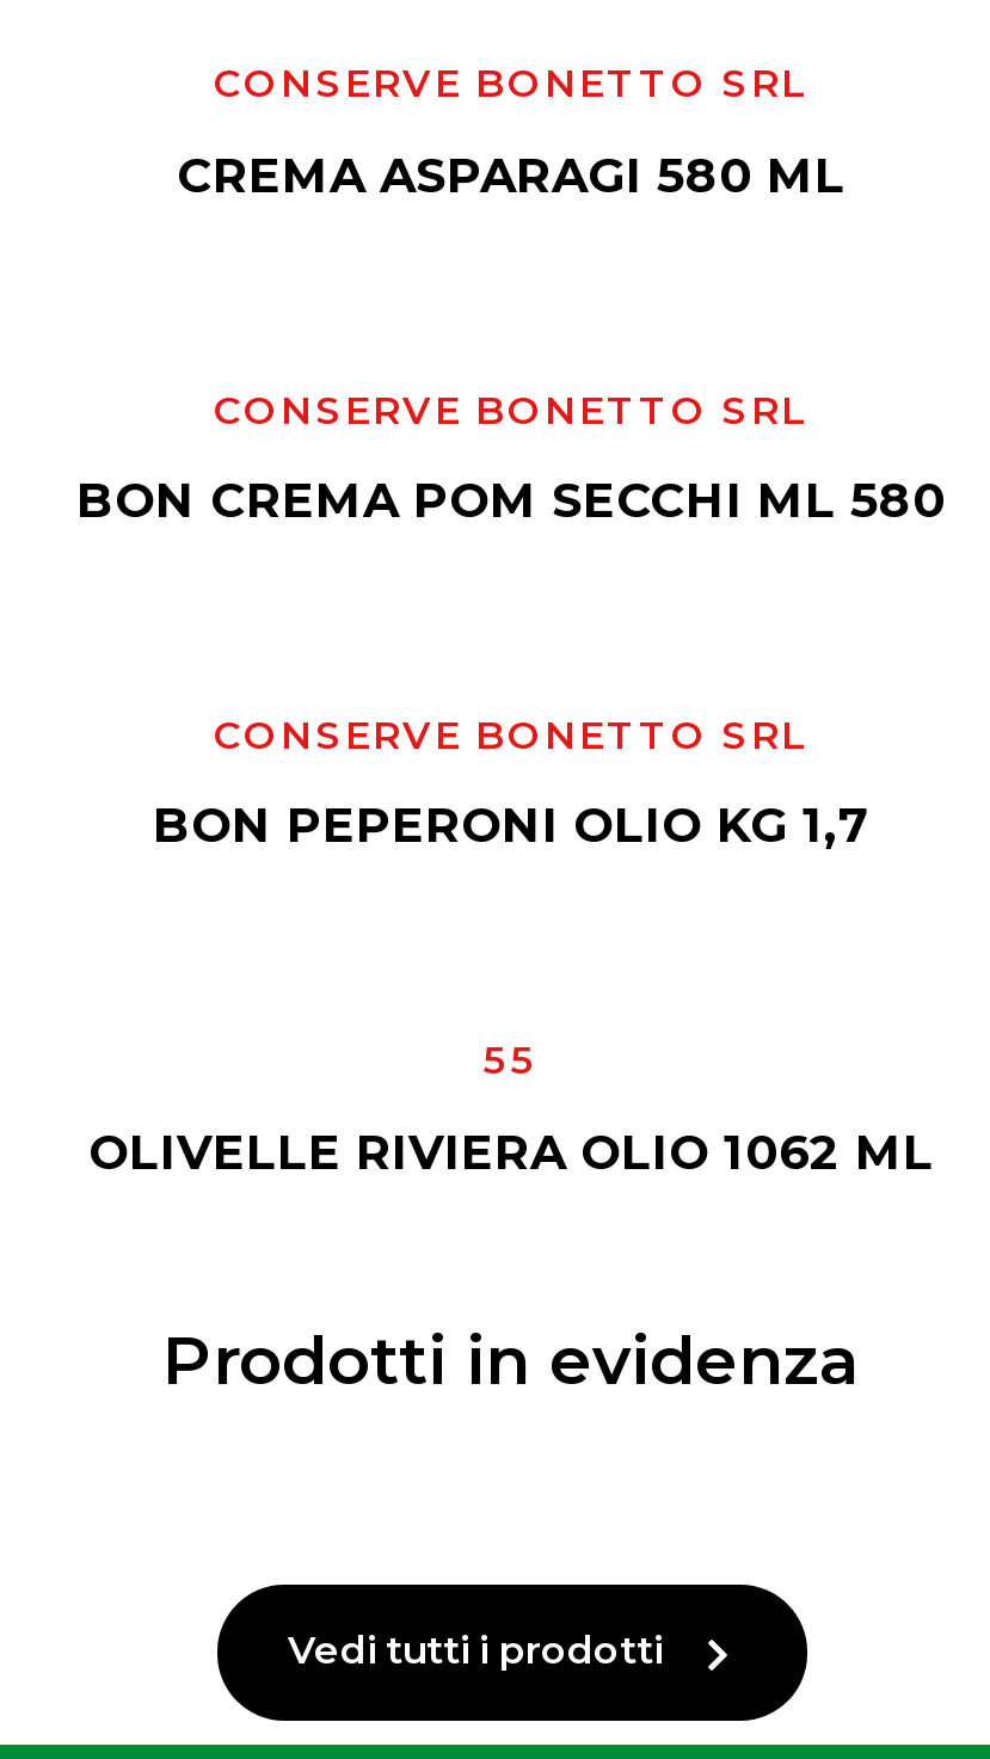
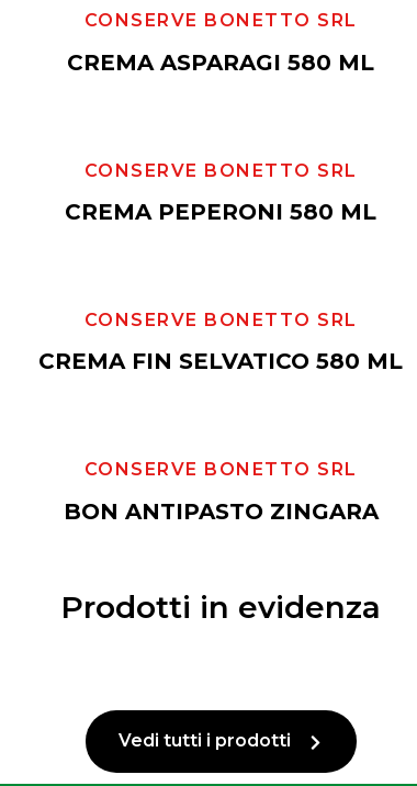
[76,472,946,529] BON CREMA POM SECCHI ML 580 -> [65,199,376,225] CREMA PEPERONI 580 ML
[153,797,869,855] BON PEPERONI OLIO KG 1,7 -> [38,348,403,375] CREMA FIN SELVATICO 580 ML
[484,1038,539,1084] 55 -> [84,459,357,480] CONSERVE BONETTO SRL
[88,1123,934,1180] OLIVELLE RIVIERA OLIO 1062 ML -> [63,498,378,524] BON ANTIPASTO ZINGARA

